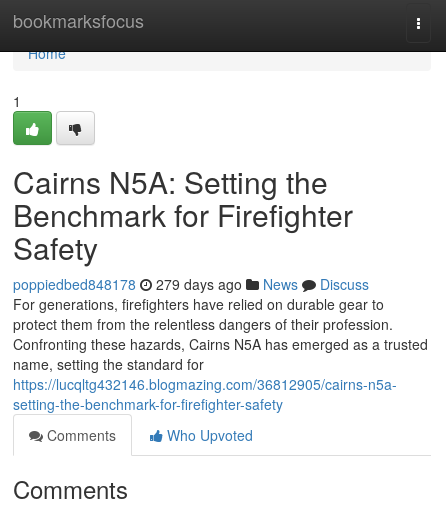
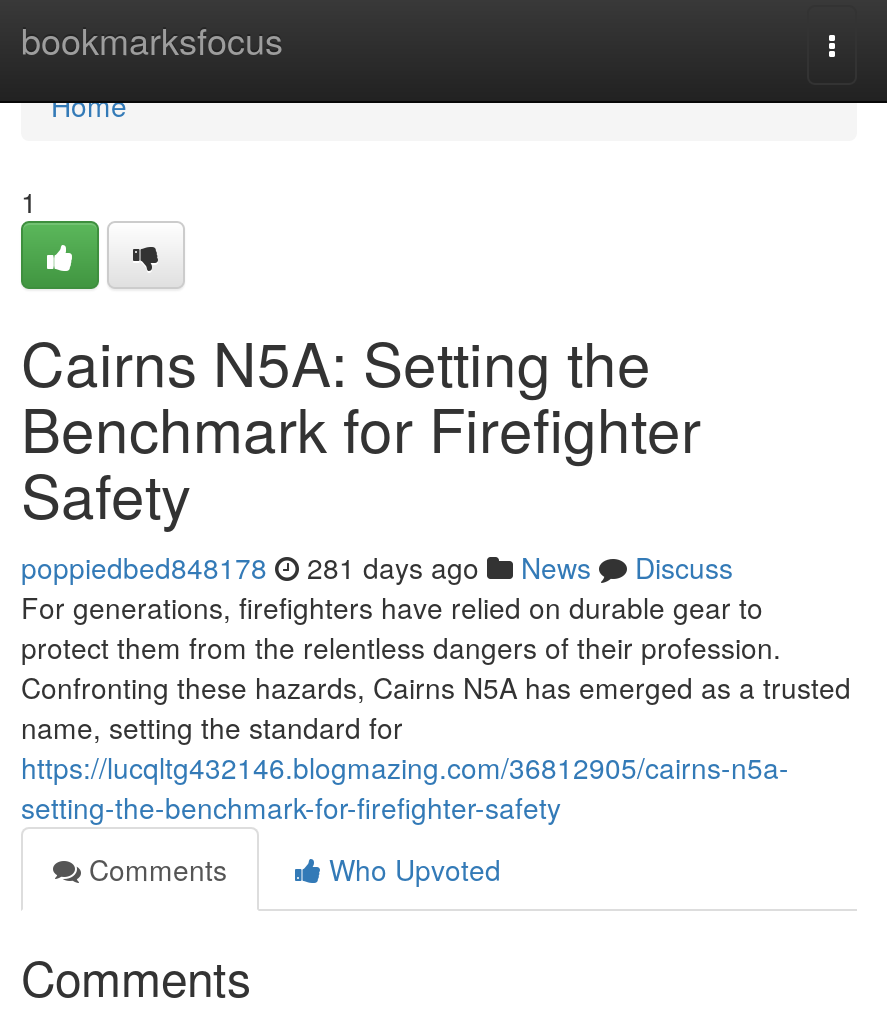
[13,274,369,294] poppiedbed848178 279 days ago News Discuss -> [21,547,733,587] poppiedbed848178 281 days ago News Discuss

